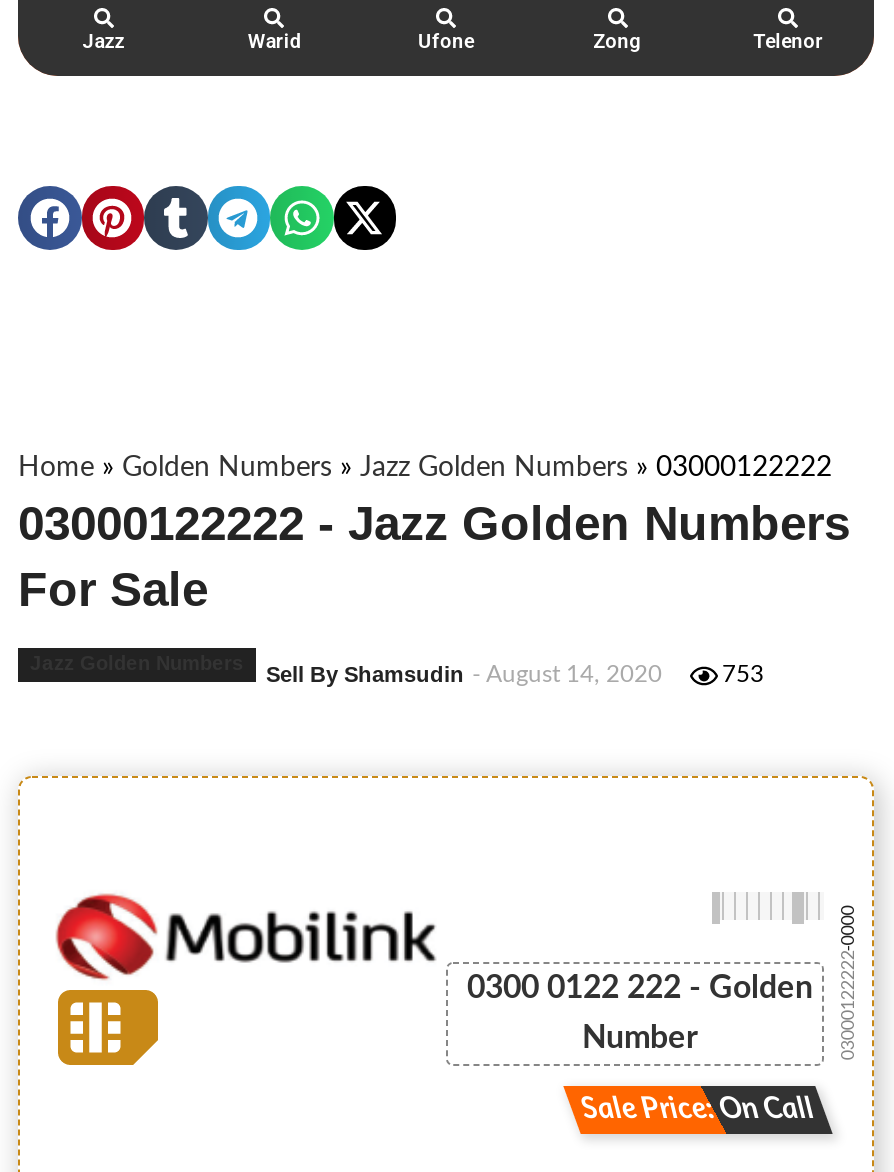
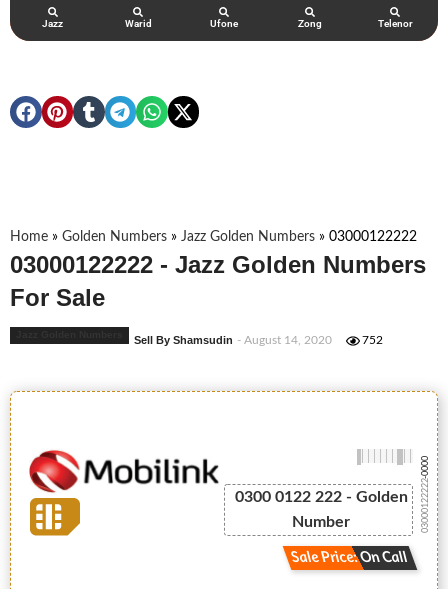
[722,662,764,686] 753 -> [362,334,383,346] 752

